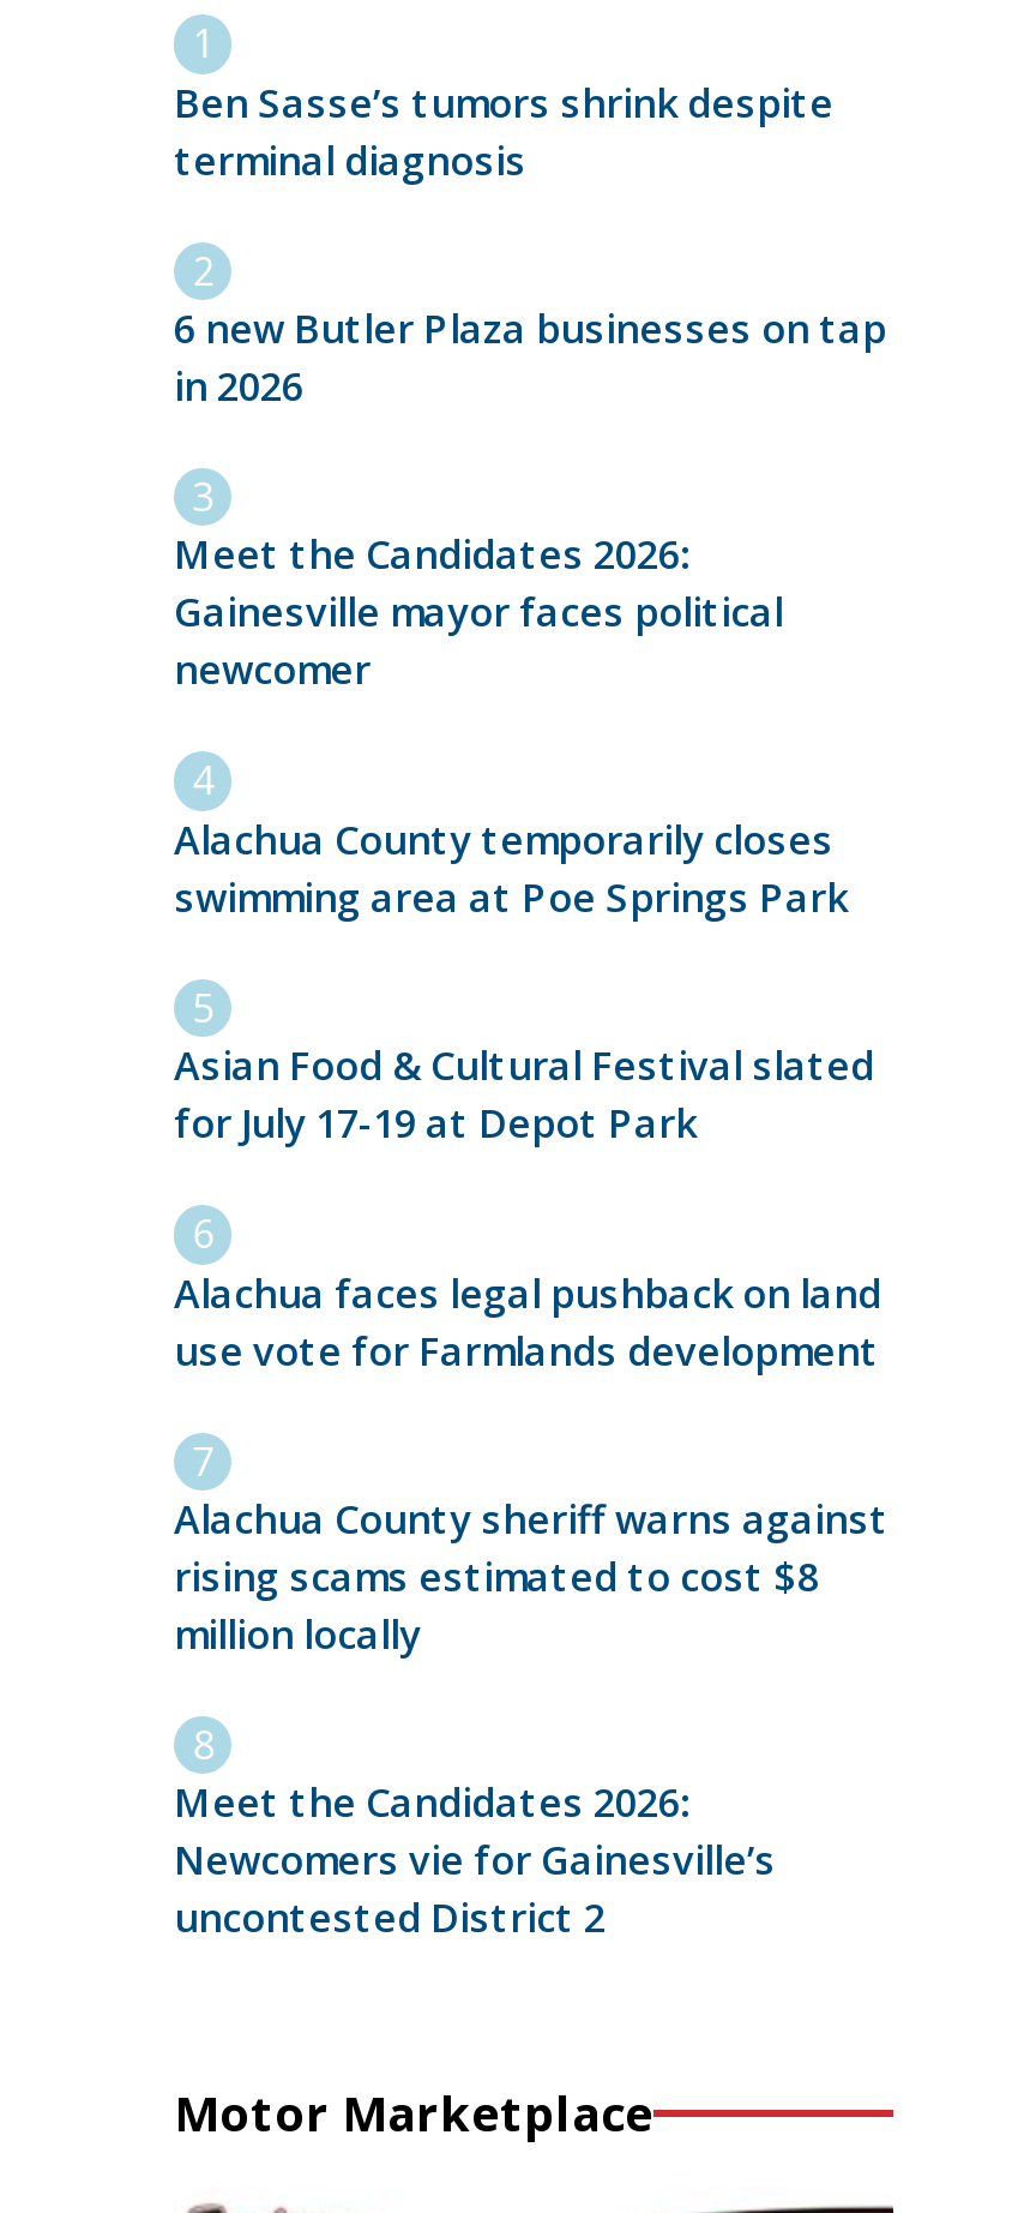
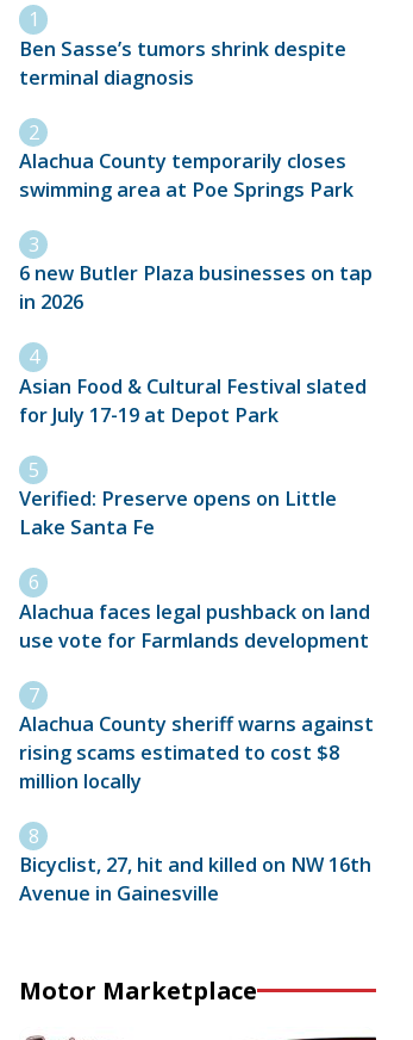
moved [174,302,886,413] -> [19,260,373,315]: 6 new Butler Plaza businesses on tap | in 2026
[174,529,783,697] Meet the Candidates 2026: | Gainesville mayor faces political | newcomer -> none
moved [174,813,848,924] -> [19,148,353,203]: Alachua County temporarily closes | swimming area at Poe Springs Park
moved [174,1040,874,1150] -> [19,373,367,428]: Asian Food & Cultural Festival slated | for July 17-19 at Depot Park
none -> [19,486,337,541] Verified: Preserve opens on Little | Lake Santa Fe
[174,1777,776,1945] Meet the Candidates 2026: | Newcomers vie for Gainesville’s | uncontested District 2 -> [19,852,371,907] Bicyclist, 27, hit and killed on NW 16th | Avenue in Gainesville

